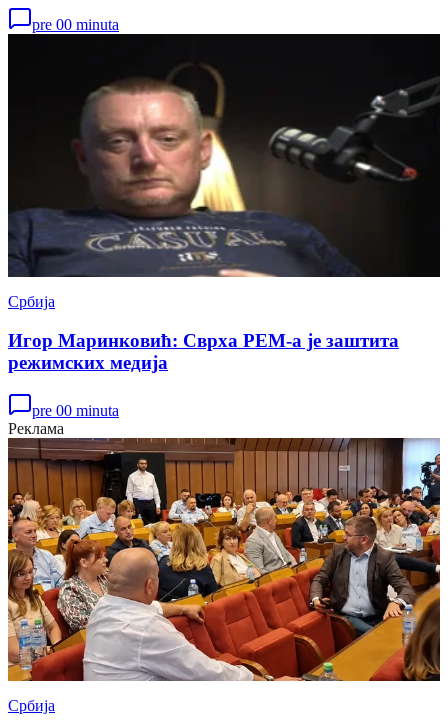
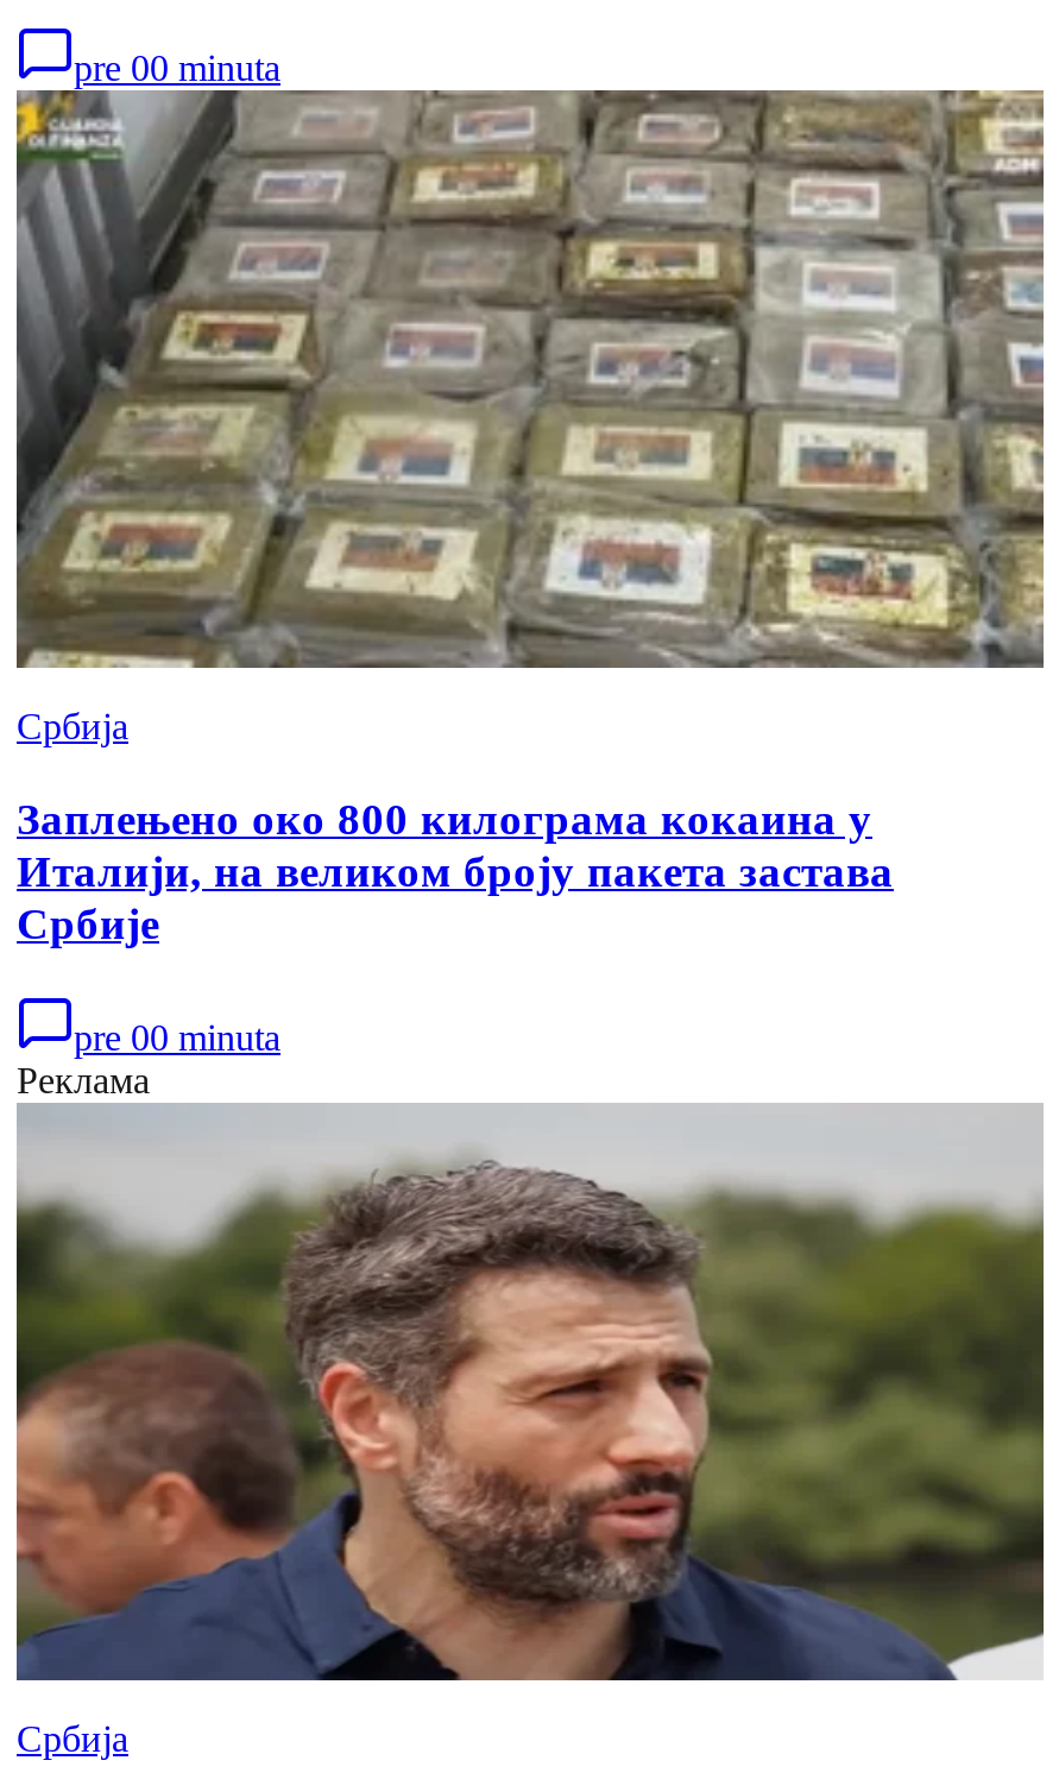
[7,33,441,278] [image] -> [14,88,1046,670] [image]
[8,330,399,373] Игор Маринковић: Сврха РЕМ-а је заштита | режимских медија -> [17,793,894,947] Заплењено око 800 килограма кокаина у | Италији, на великом броју пакета застава | Србије
[7,437,441,682] [image] -> [14,1103,1046,1683] [image]

